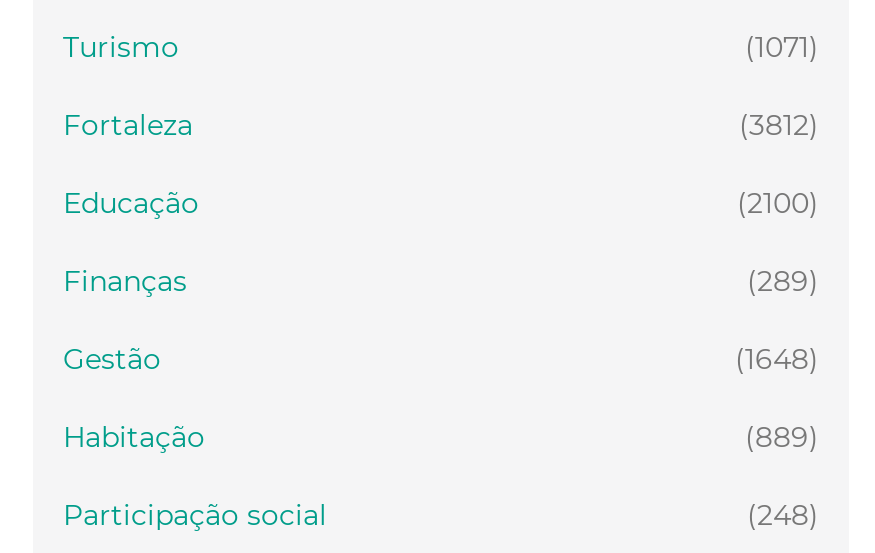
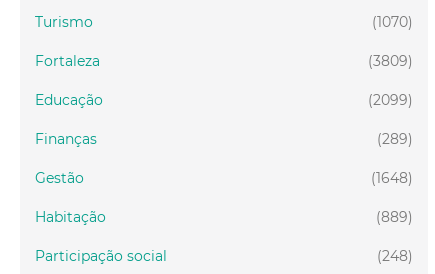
[745,30,819,66] (1071) -> [372,13,413,31] (1070)
[739,108,819,144] (3812) -> [368,52,413,70] (3809)
[737,186,819,222] (2100) -> [368,91,413,109] (2099)

